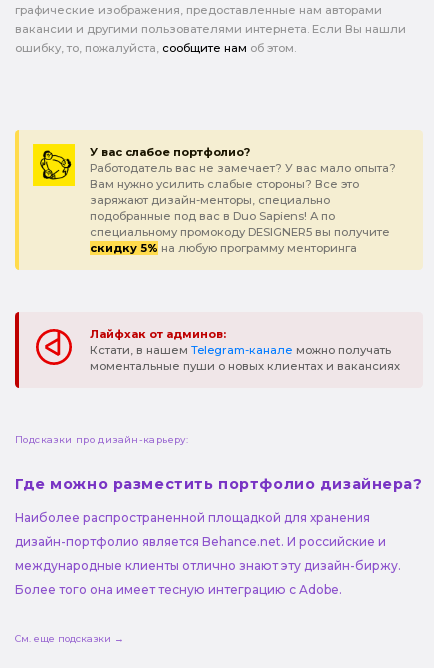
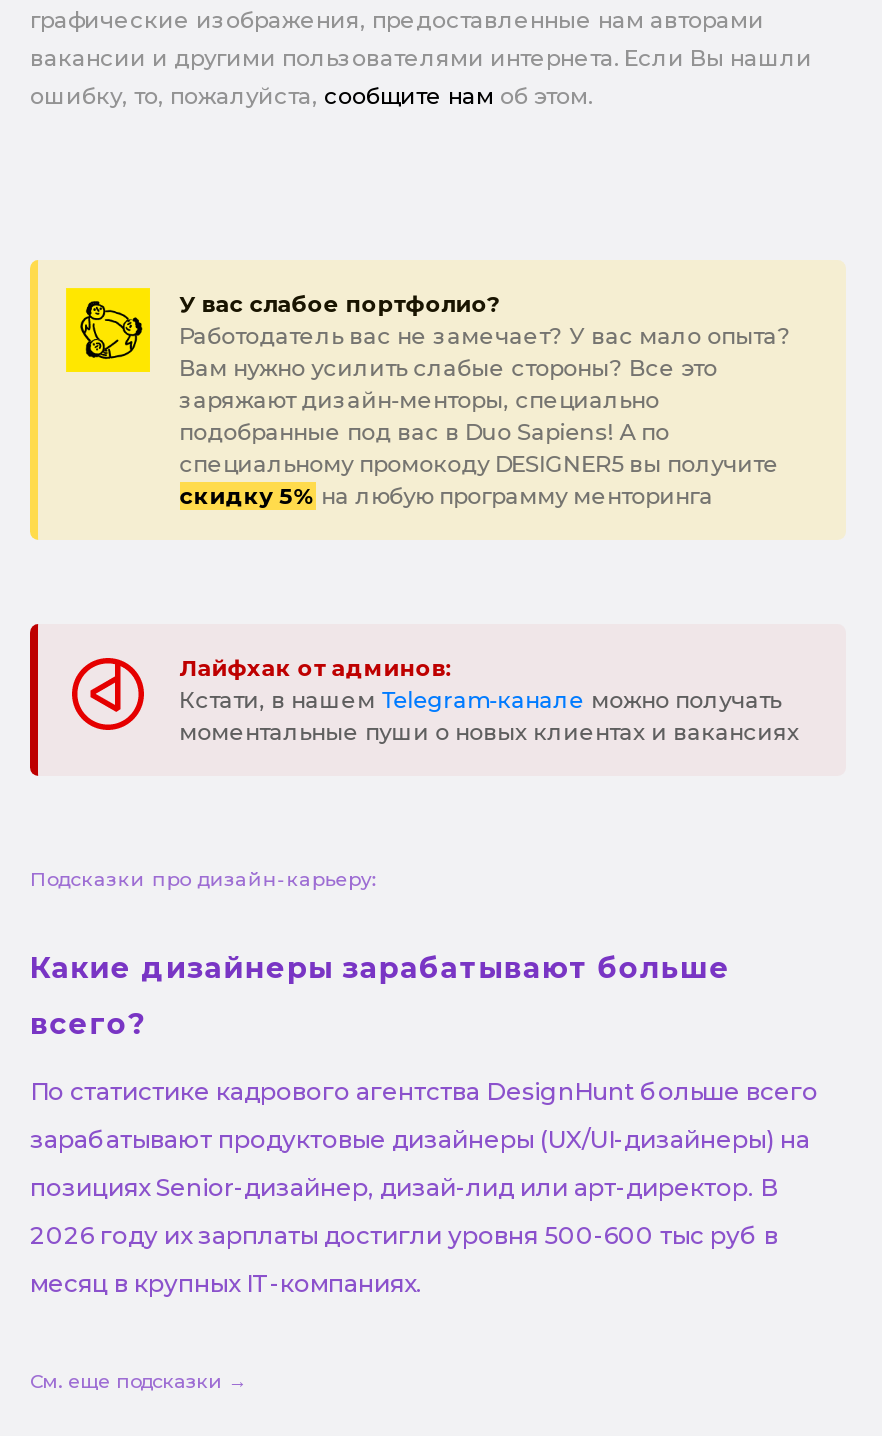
[15,474,423,597] Где можно разместить портфолио дизайнера? | Наиболее распространенной площадкой для хранения | дизайн-портфолио является Behance.net. И российские и | международные клиенты отлично знают эту дизайн-биржу. | Более того она имеет тесную интеграцию с Adobe. -> [30,949,818,1298] Какие дизайнеры зарабатывают больше | всего? | По статистике кадрового агентства DesignHunt больше всего | зарабатывают продуктовые дизайнеры (UX/UI-дизайнеры) на | позициях Senior-дизайнер, дизай-лид или арт-директор. В | 2026 году их зарплаты достигли уровня 500-600 тыс руб в | месяц в крупных IT-компаниях.

